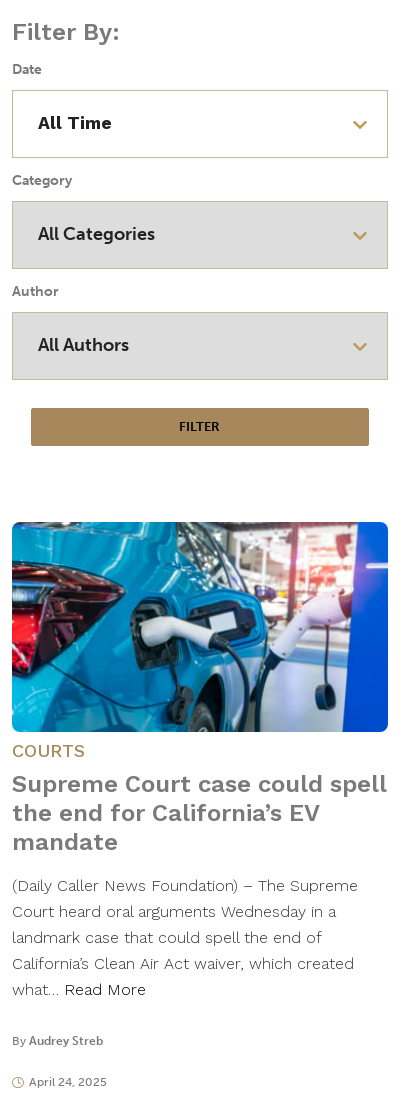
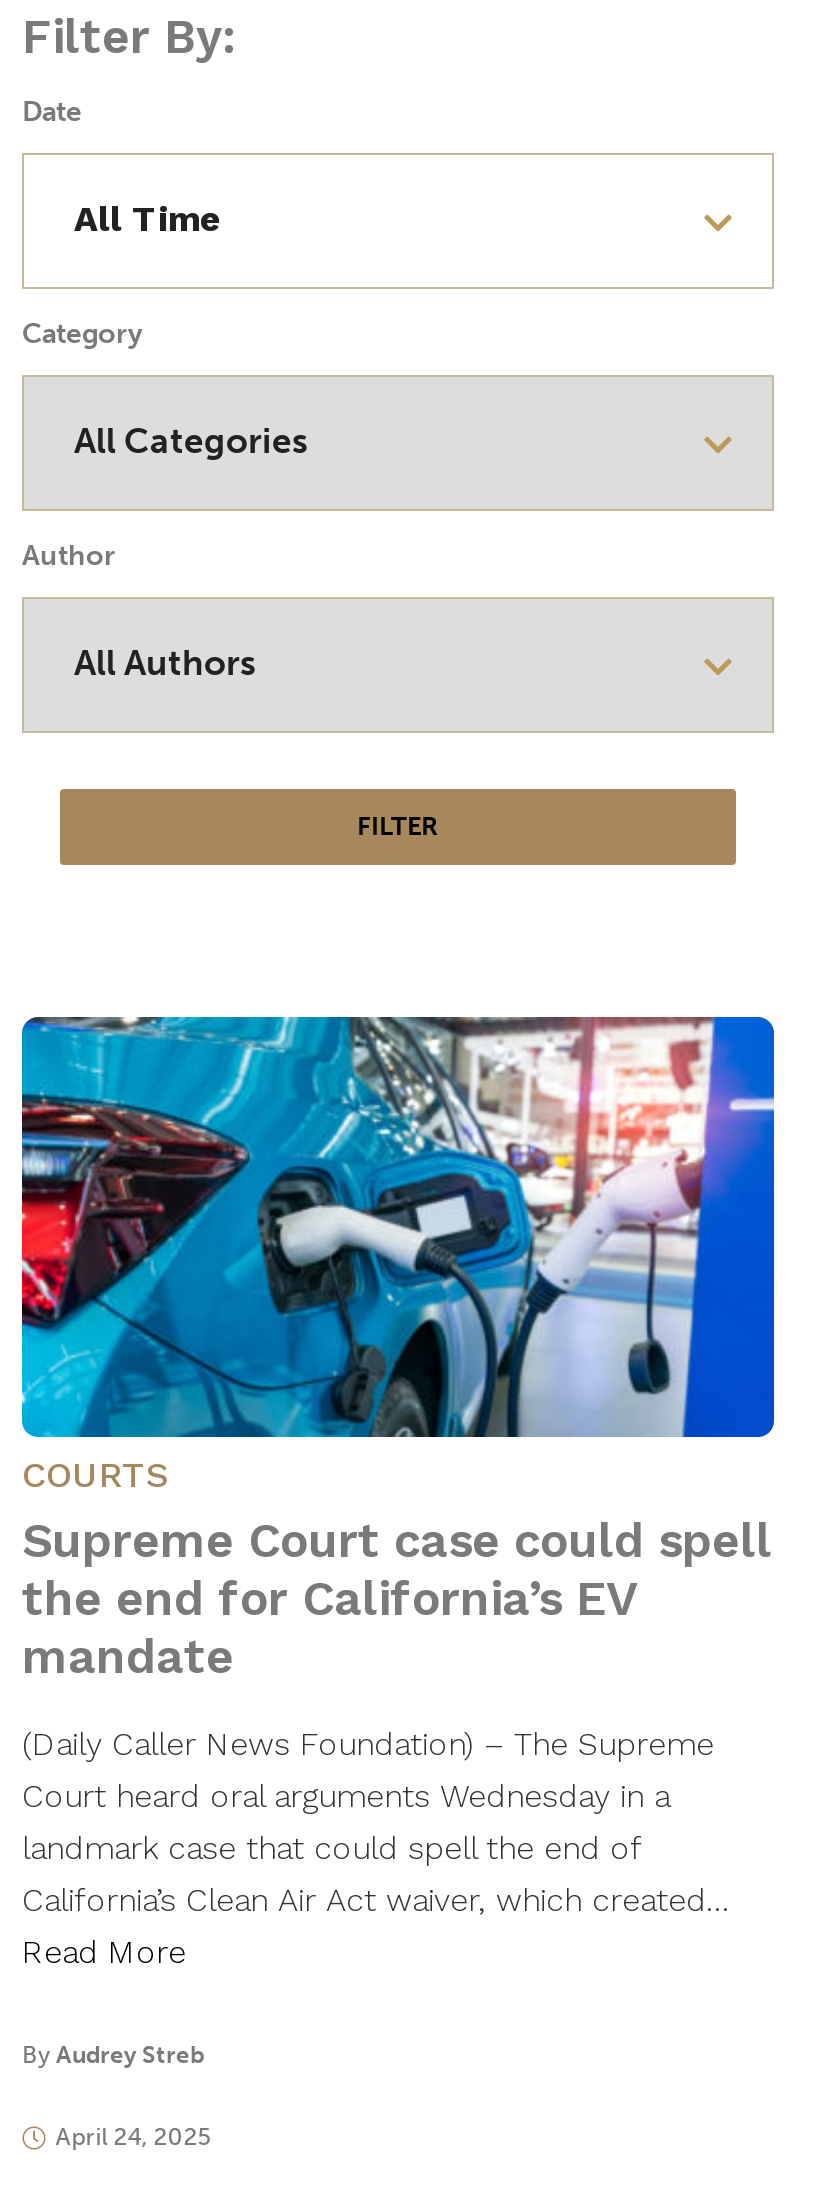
[12,954,354,999] California’s Clean Air Act waiver, which created | what… Read More -> [22,1881,728,1971] California’s Clean Air Act waiver, which created… | Read More

